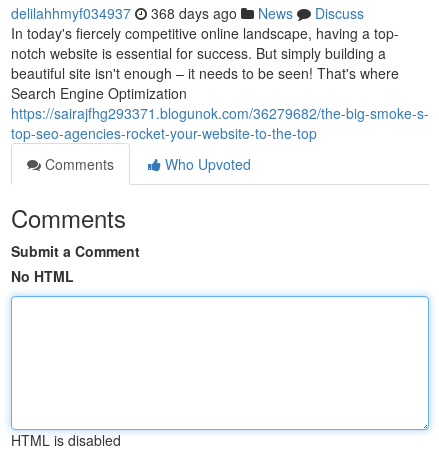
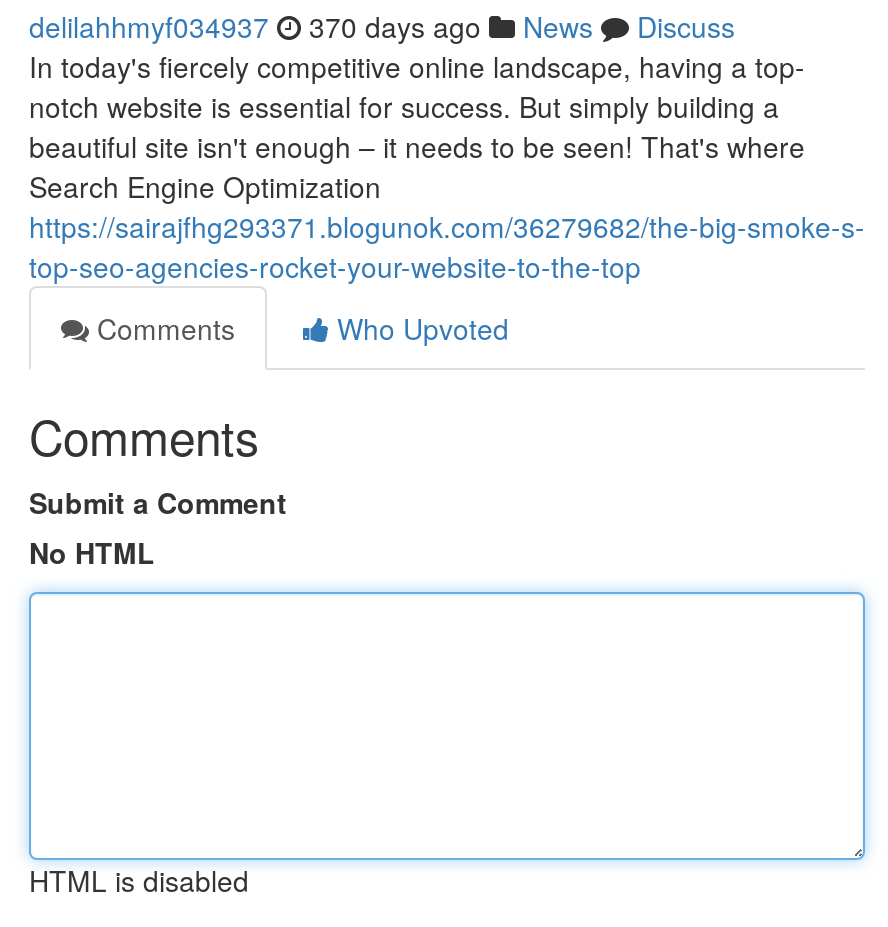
[11,3,364,23] delilahhmyf034937 368 days ago News Discuss -> [29,6,735,46] delilahhmyf034937 370 days ago News Discuss

